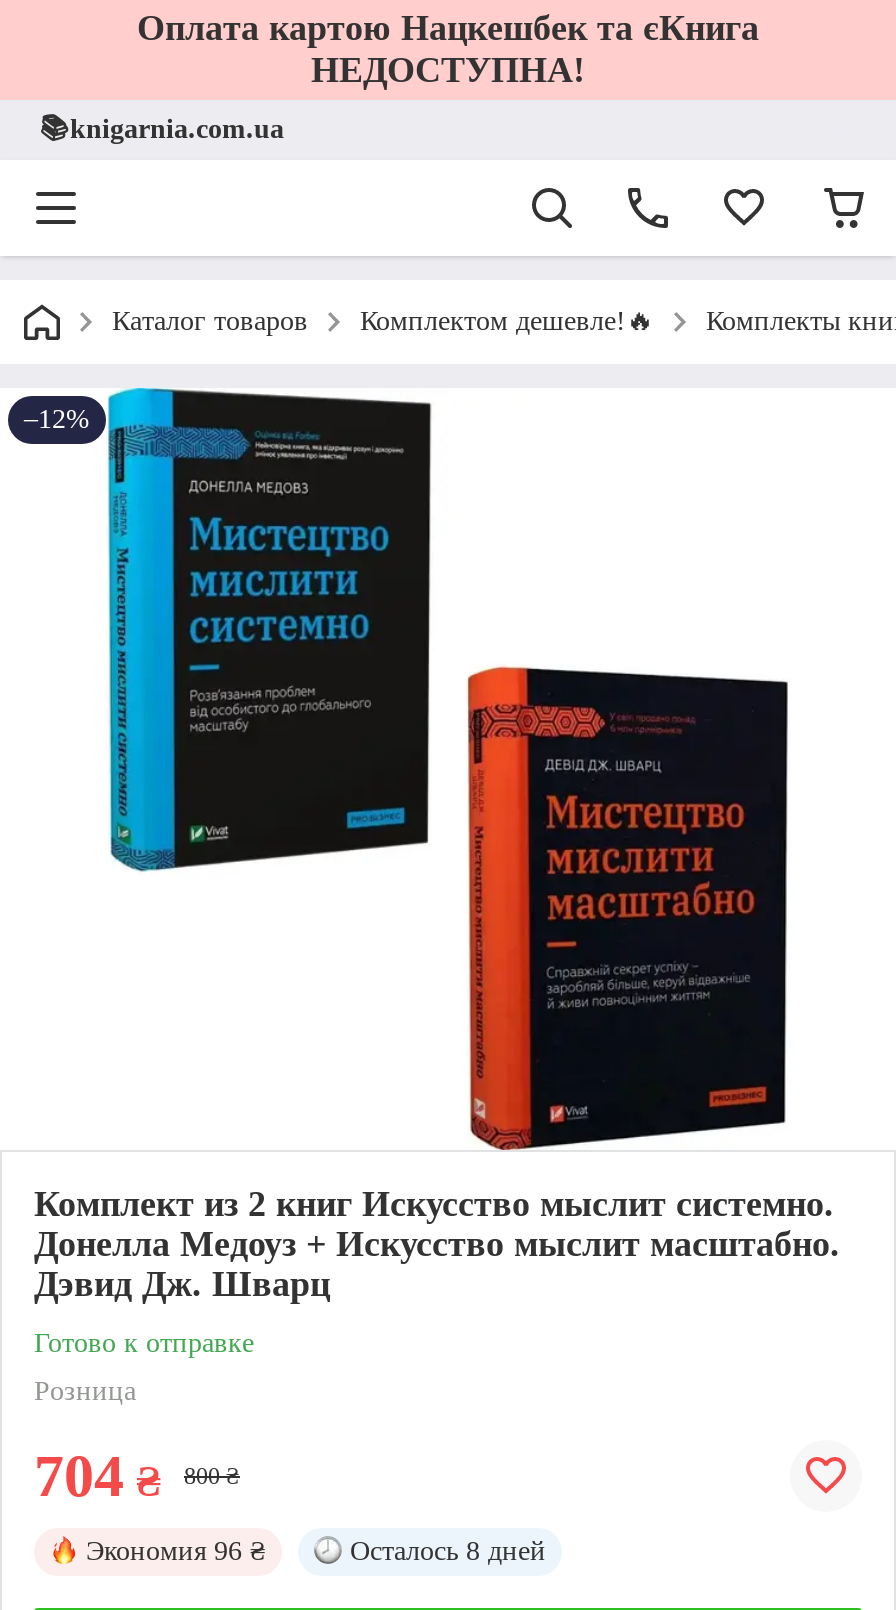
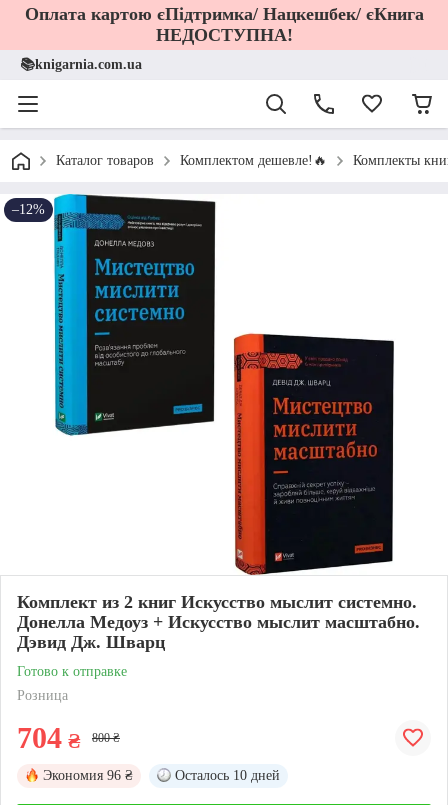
[137,8,759,48] Оплата картою Нацкешбек та єКнига -> [24,4,423,24] Оплата картою єПідтримка/ Нацкешбек/ єКнига
[350,1536,546,1566] Осталось 8 дней -> [175,768,280,783] Осталось 10 дней

